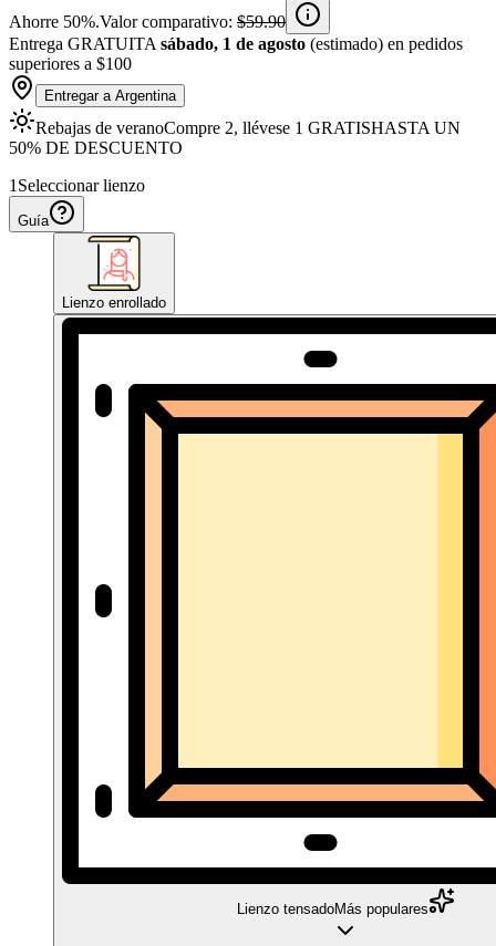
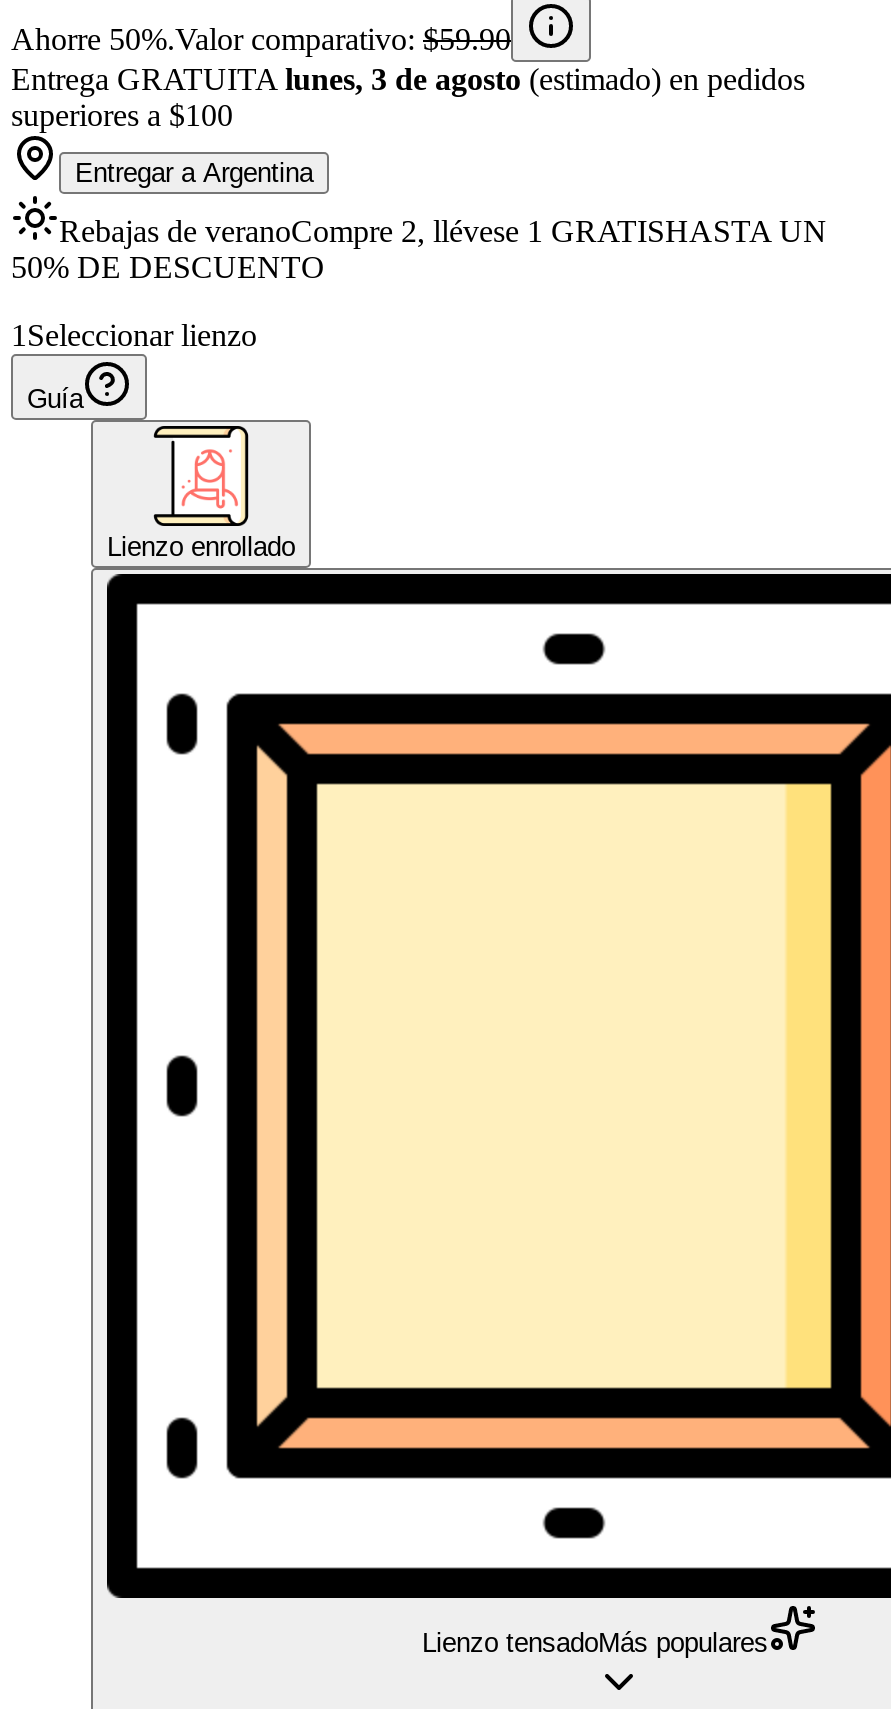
[9,34,463,53] Entrega GRATUITA sábado, 1 de agosto (estimado) en pedidos -> [11,61,805,95] Entrega GRATUITA lunes, 3 de agosto (estimado) en pedidos

